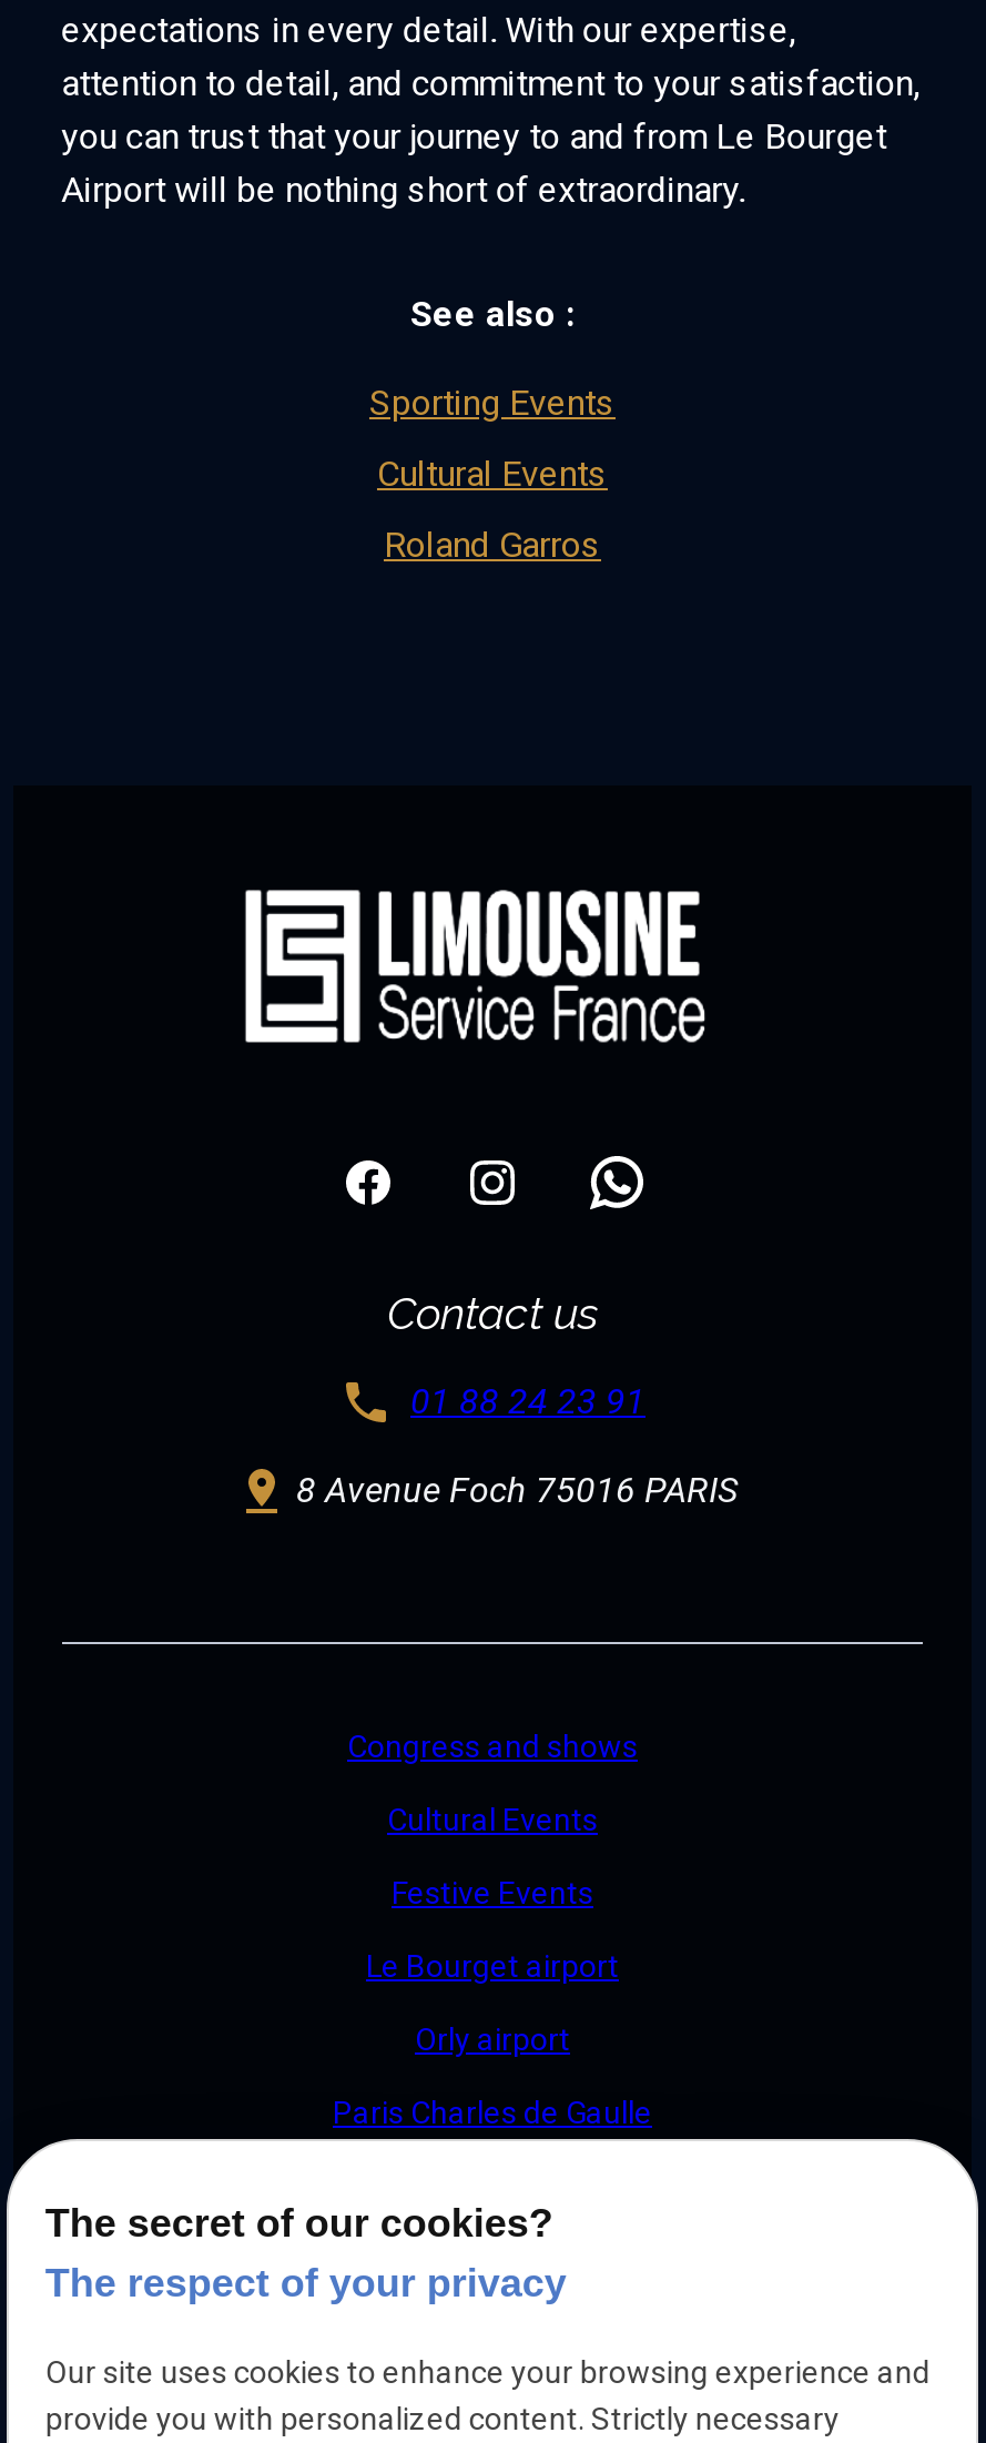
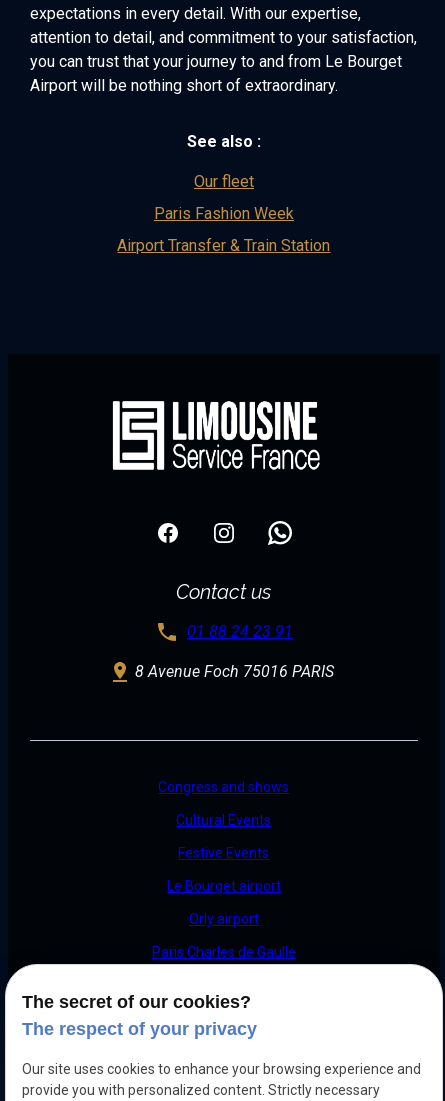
[369,382,616,424] Sporting Events -> [194,172,254,191] Our fleet
[377,453,608,495] Cultural Events -> [154,204,294,223] Paris Fashion Week
[384,524,601,566] Roland Garros -> [117,236,330,255] Airport Transfer & Train Station

